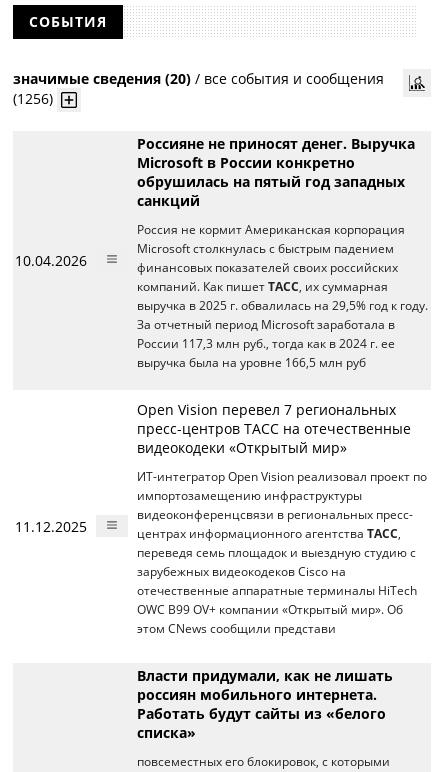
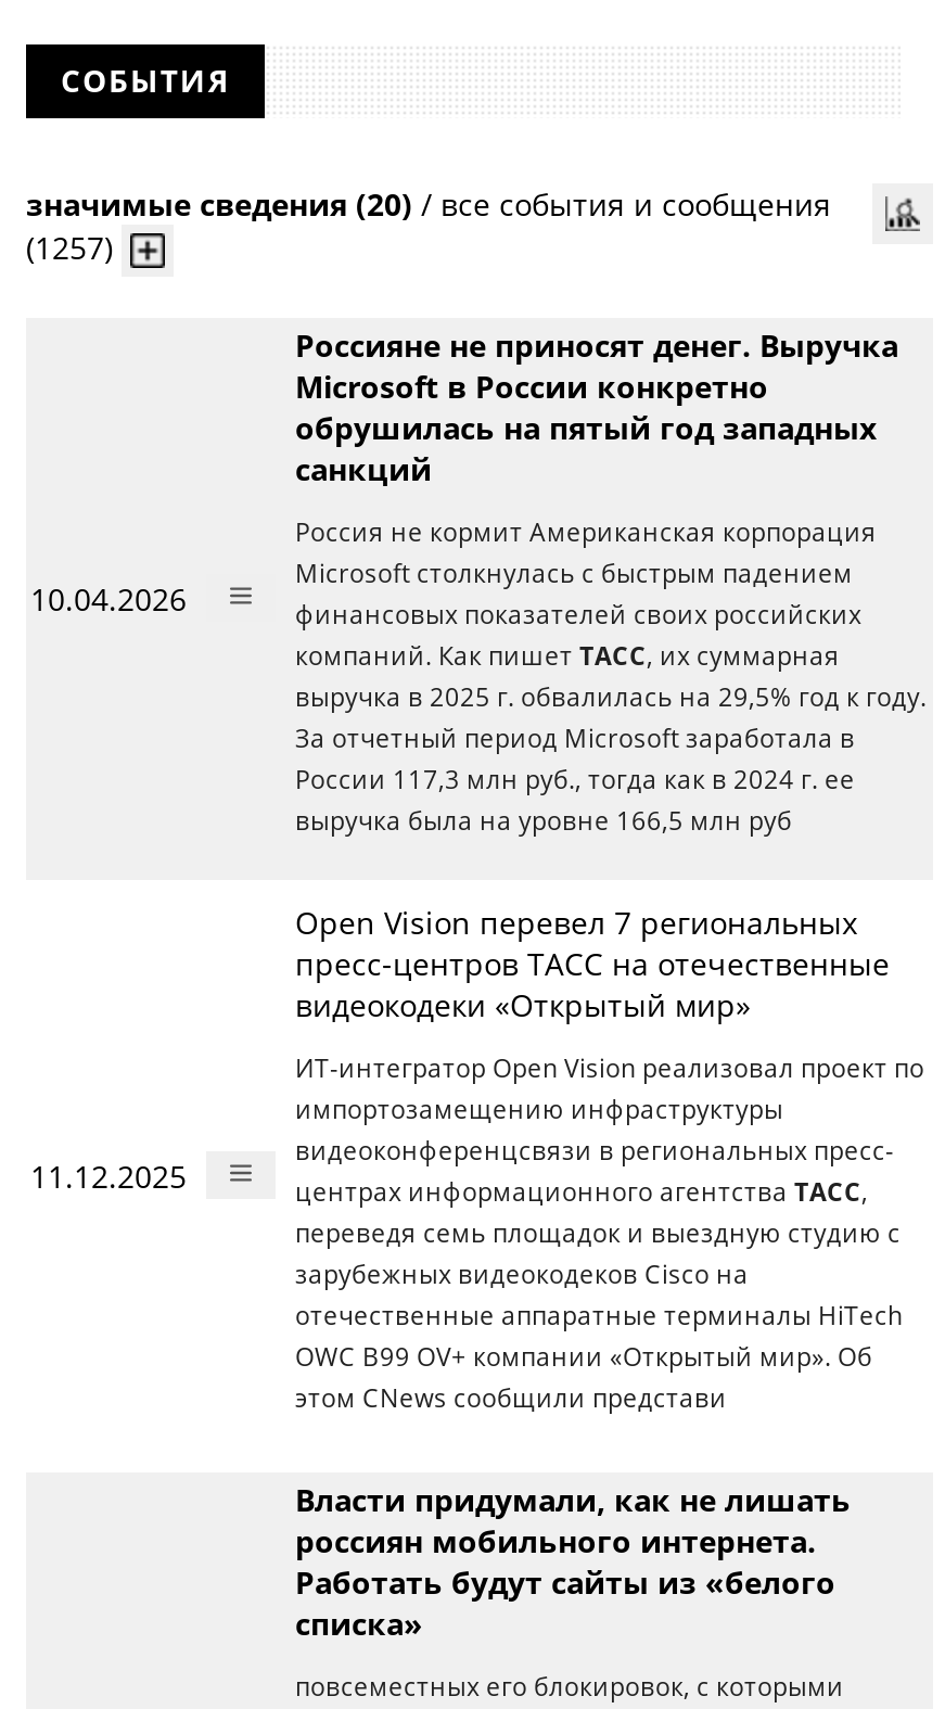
[13,89,53,108] (1256) -> [26,226,113,268] (1257)

